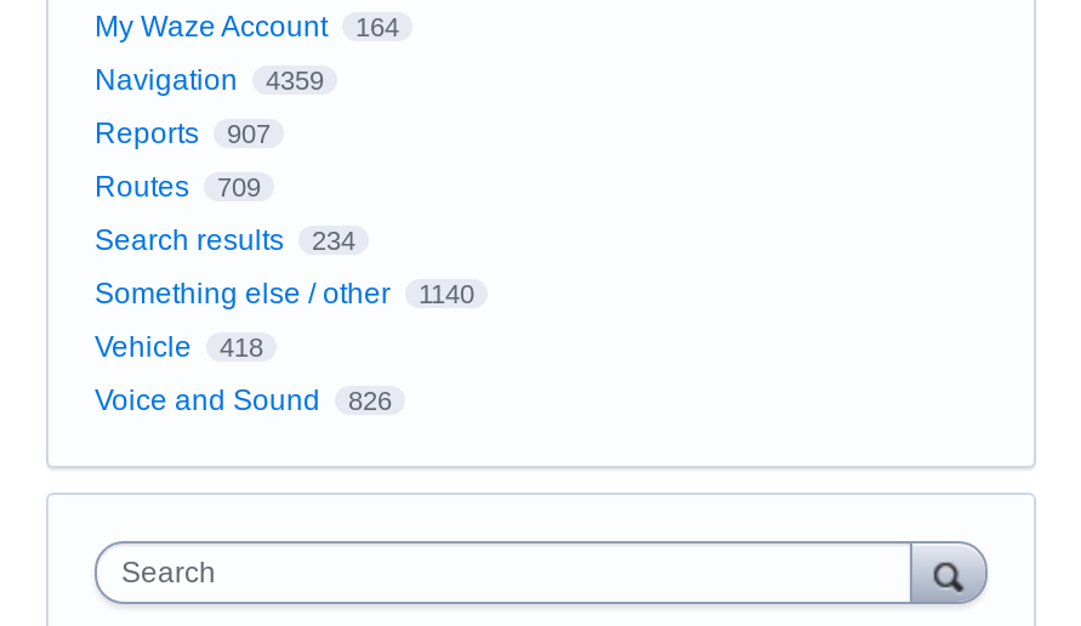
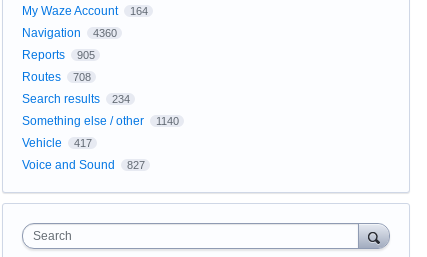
[95,62,324,96] Navigation 4359 -> [22,26,116,40] Navigation 4360
[95,116,271,150] Reports 907 -> [22,48,94,62] Reports 905
[95,169,261,203] Routes 709 -> [22,70,90,84] Routes 708
[95,329,263,363] Vehicle 418 -> [22,136,91,150] Vehicle 417
[95,383,392,417] Voice and Sound 826 -> [22,158,144,172] Voice and Sound 827

